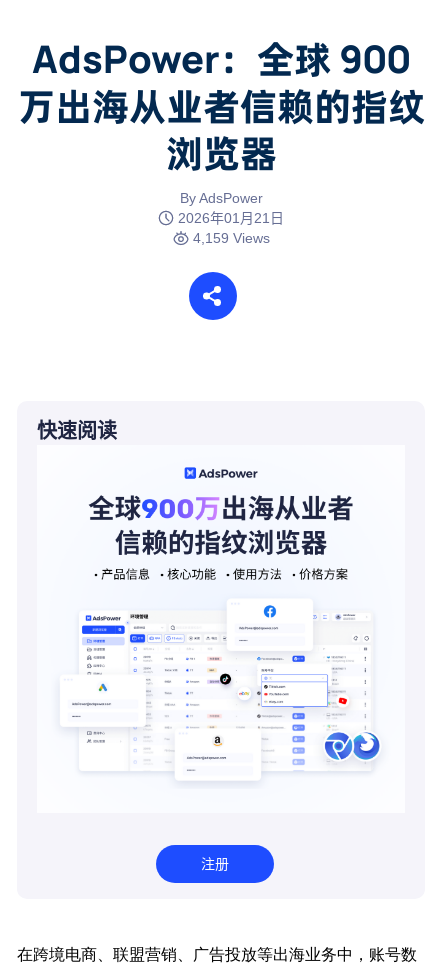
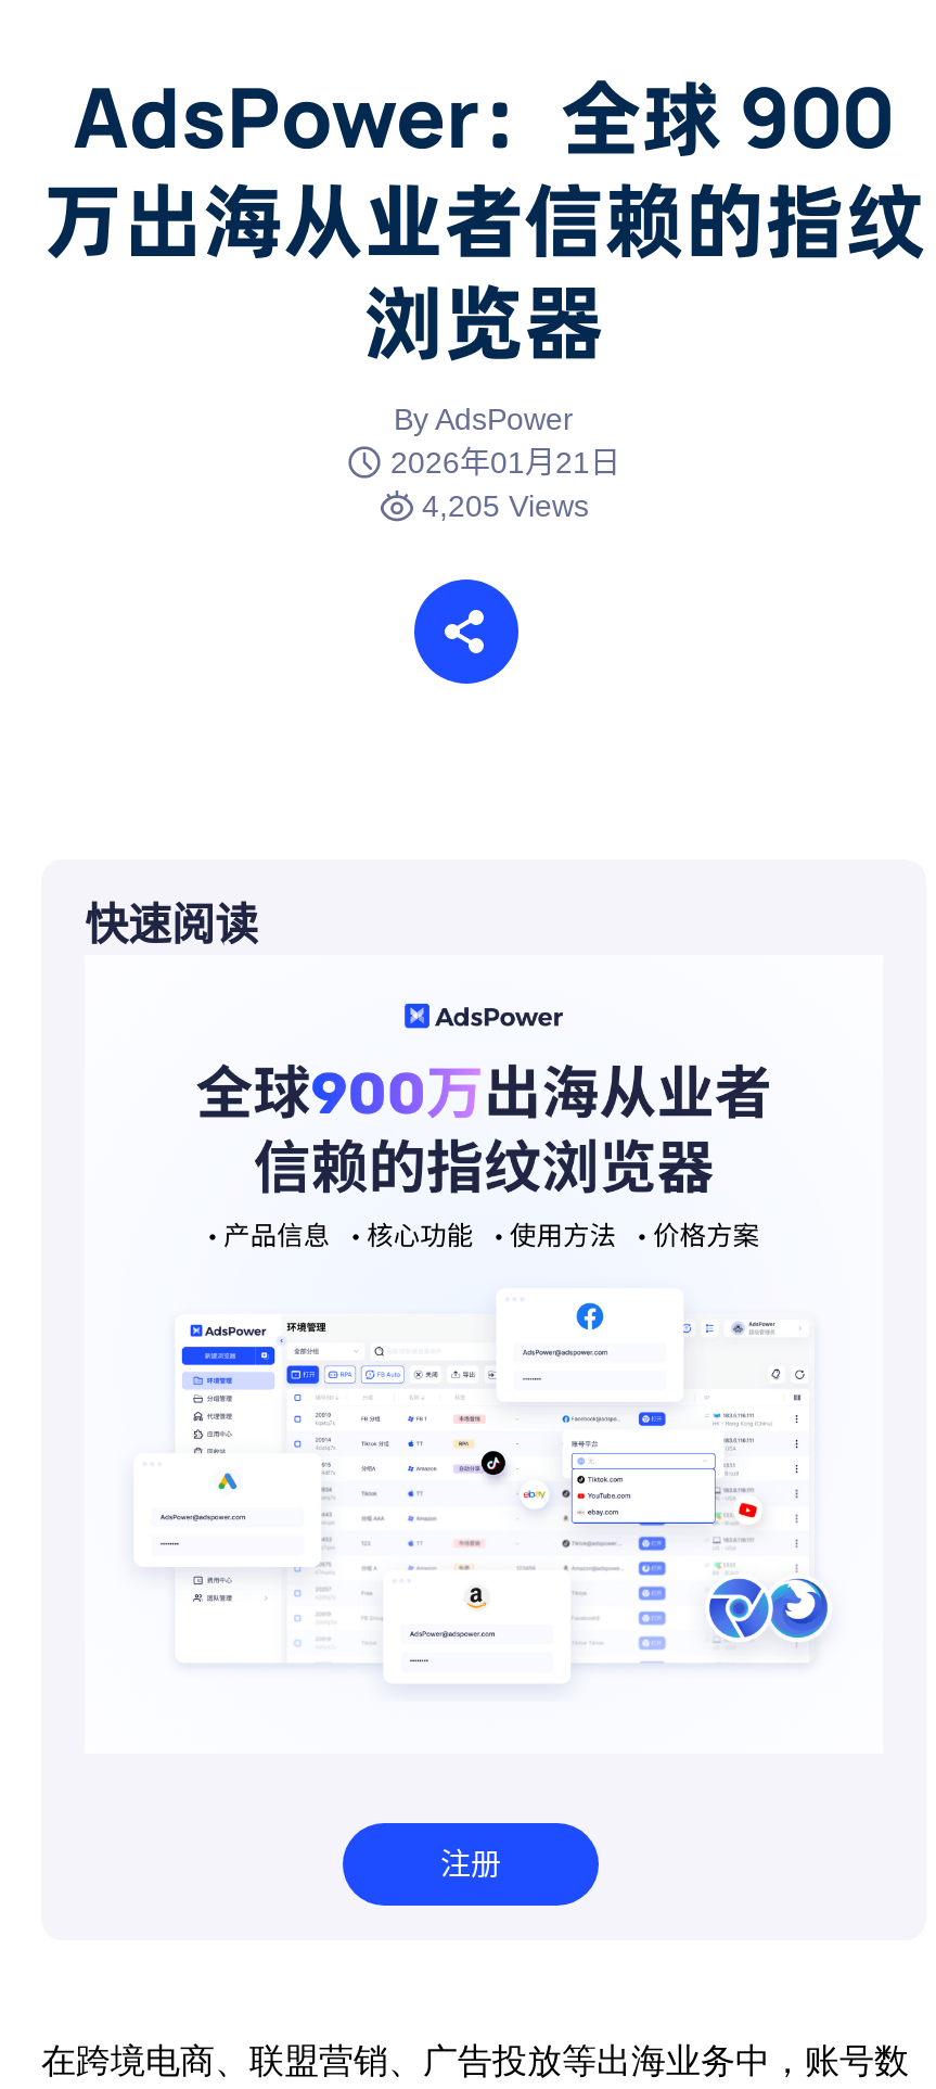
[192,230,269,246] 4,159 Views -> [422,488,589,523] 4,205 Views

